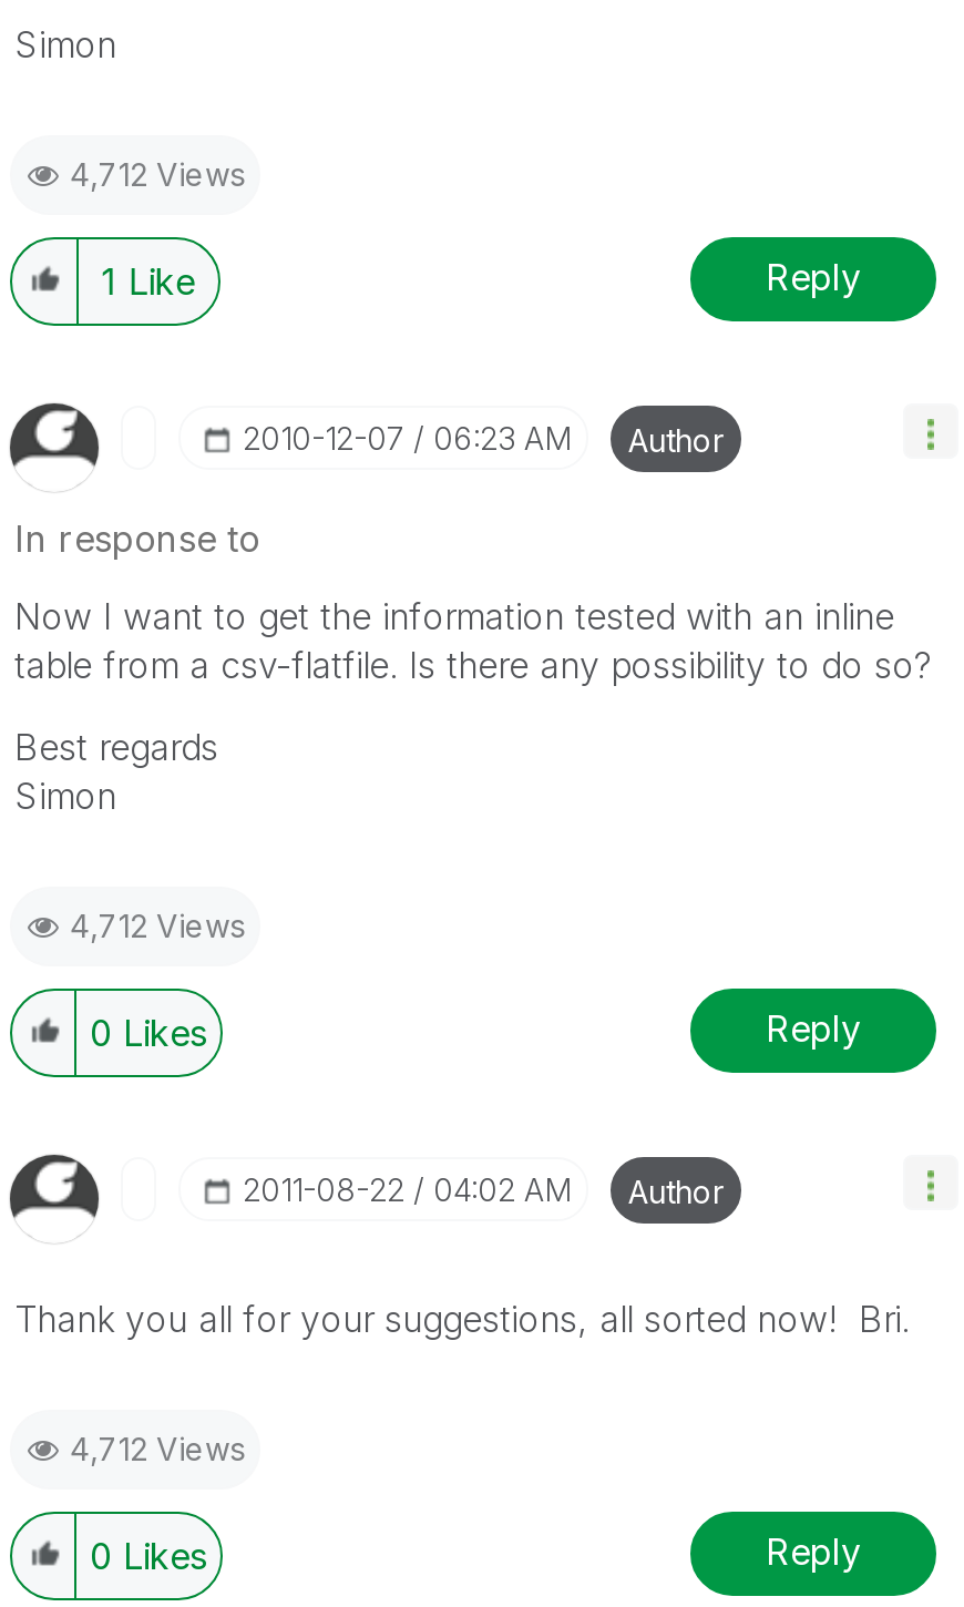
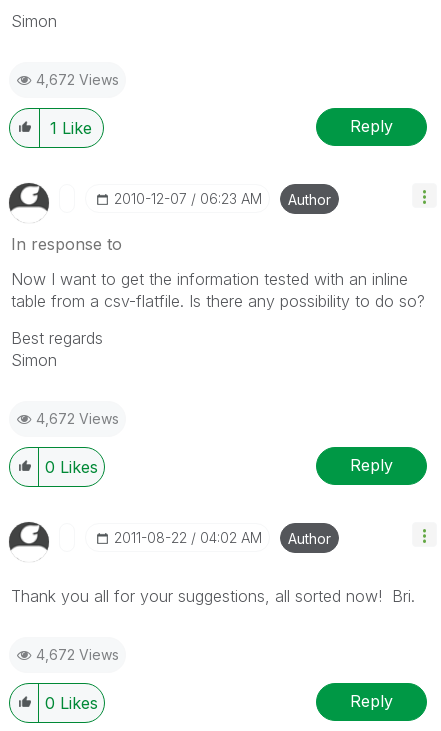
[70,154,245,192] 4,712 Views -> [36,70,119,87] 4,672 Views
[70,905,245,943] 4,712 Views -> [36,409,119,426] 4,672 Views
[70,1429,245,1466] 4,712 Views -> [36,645,119,662] 4,672 Views

